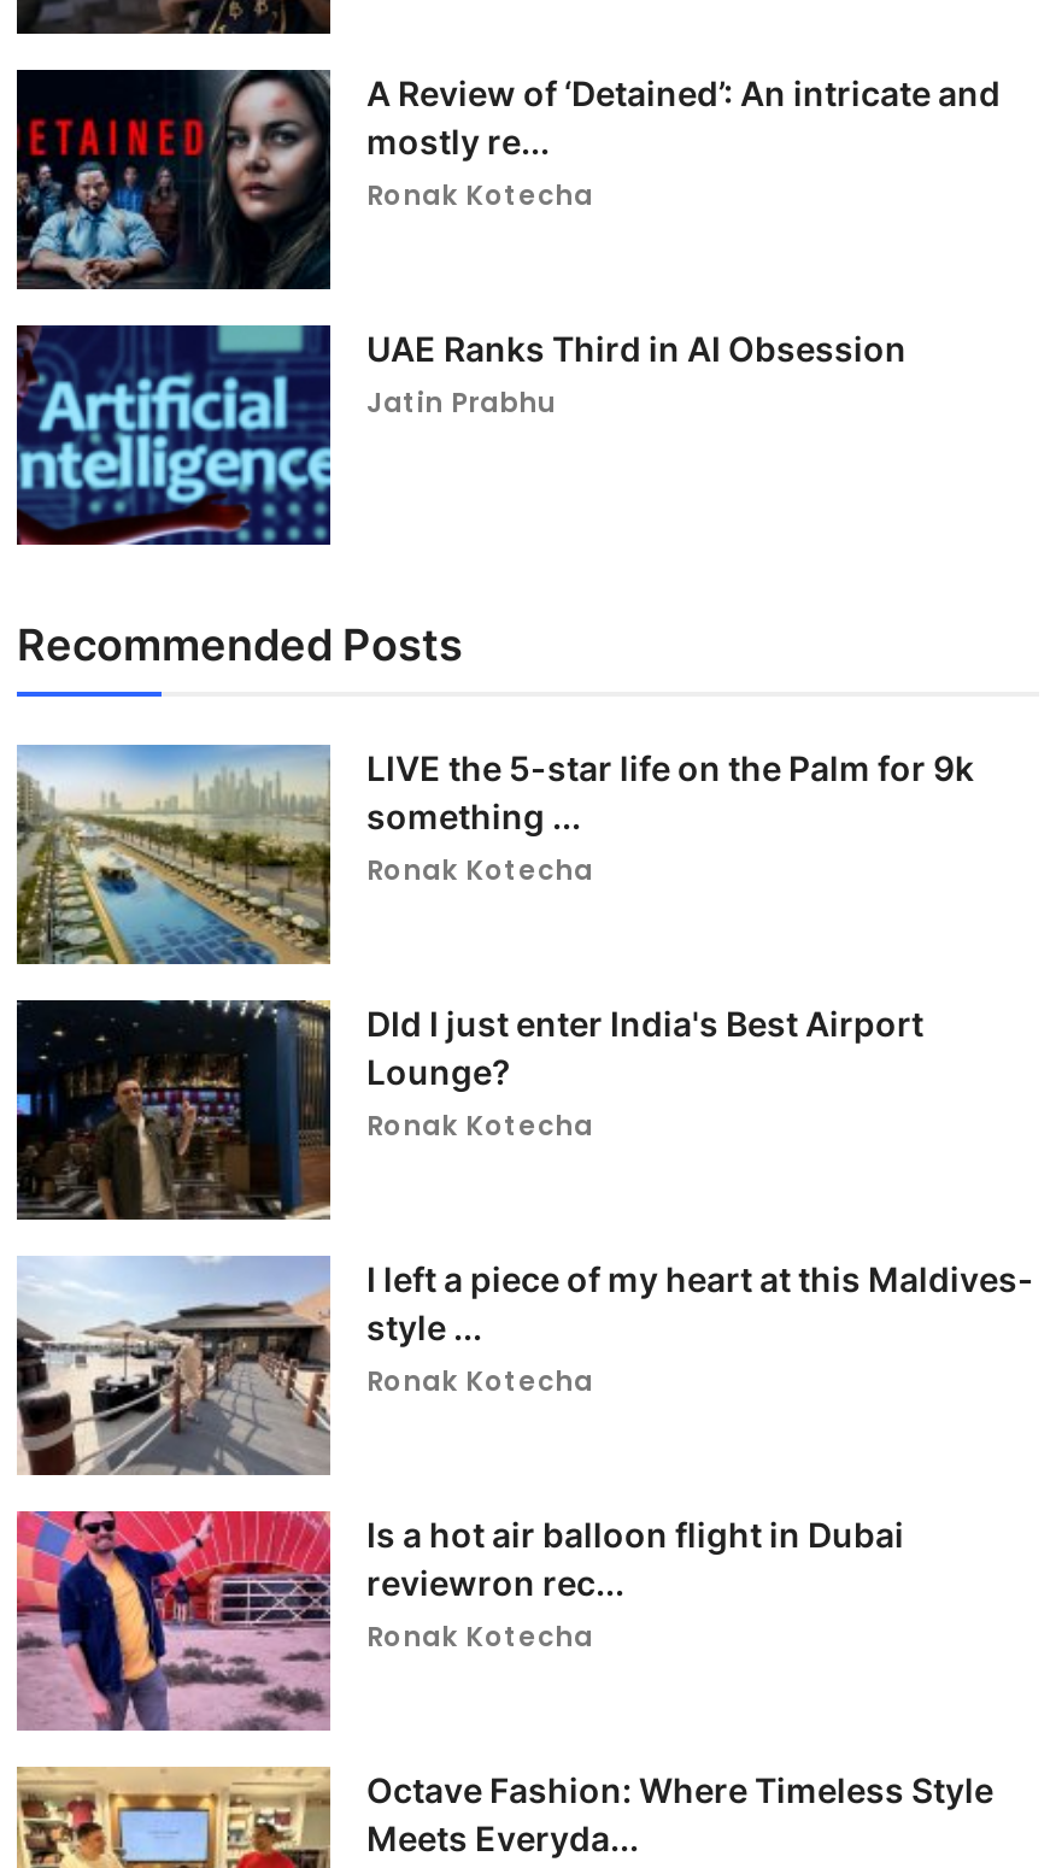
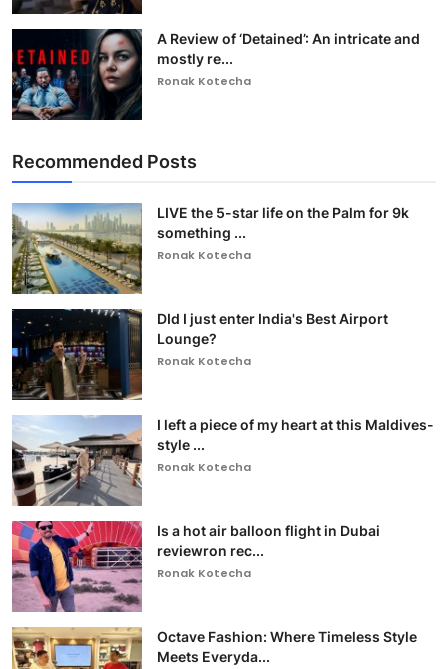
[14,323,907,547] [image] | UAE Ranks Third in AI Obsession | Jatin Prabhu -> none

